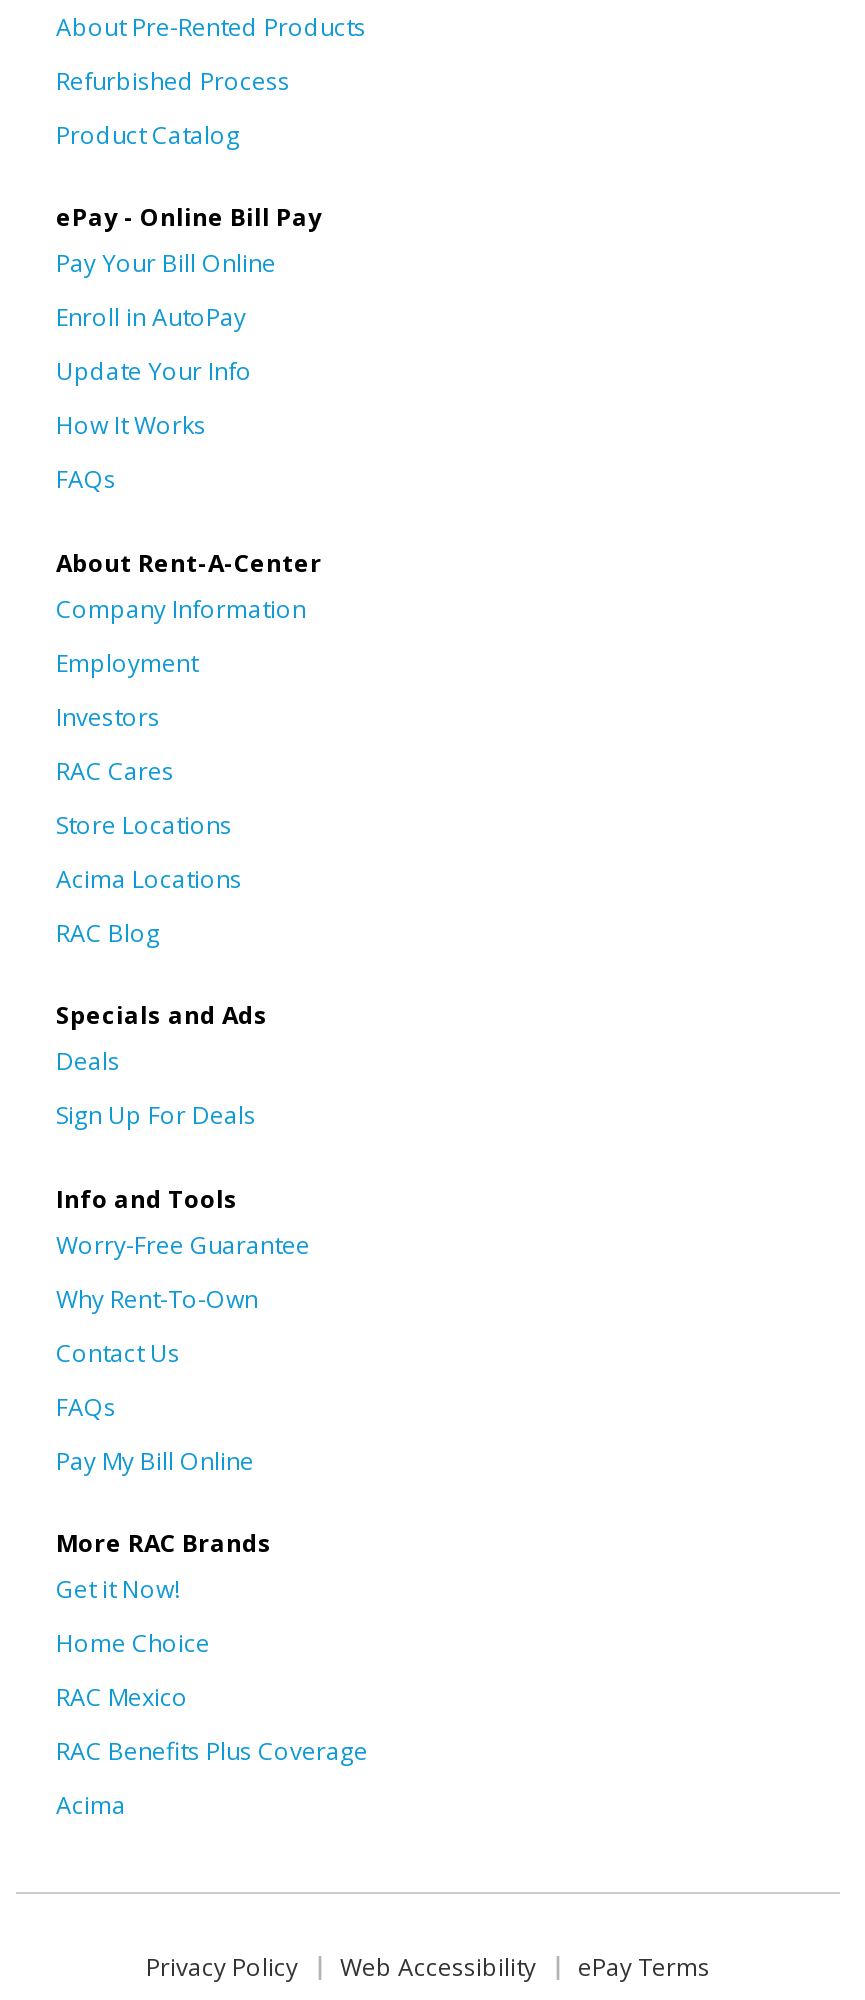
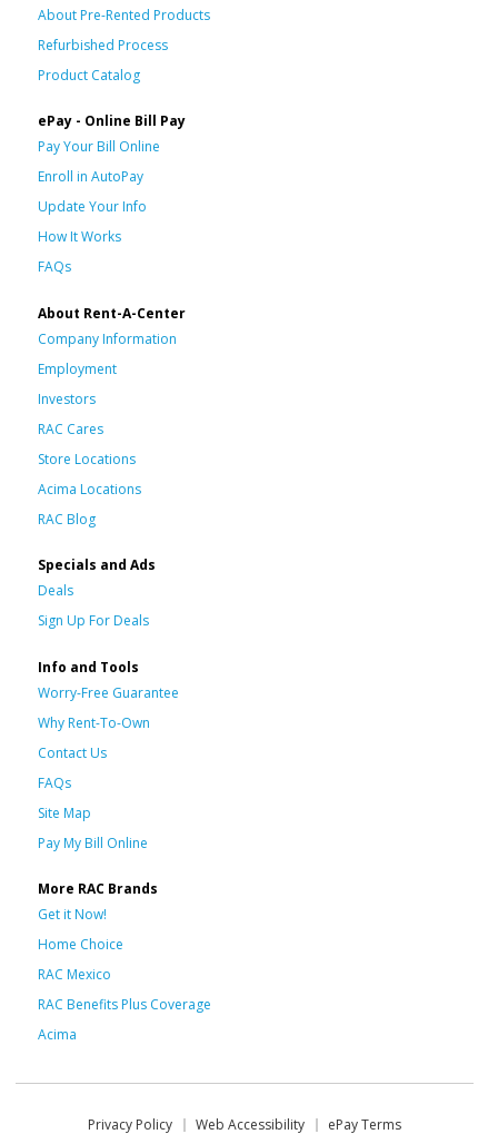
none -> [38,804,91,823] Site Map

